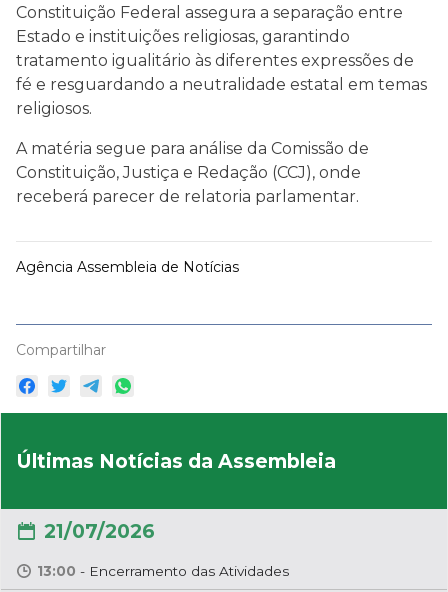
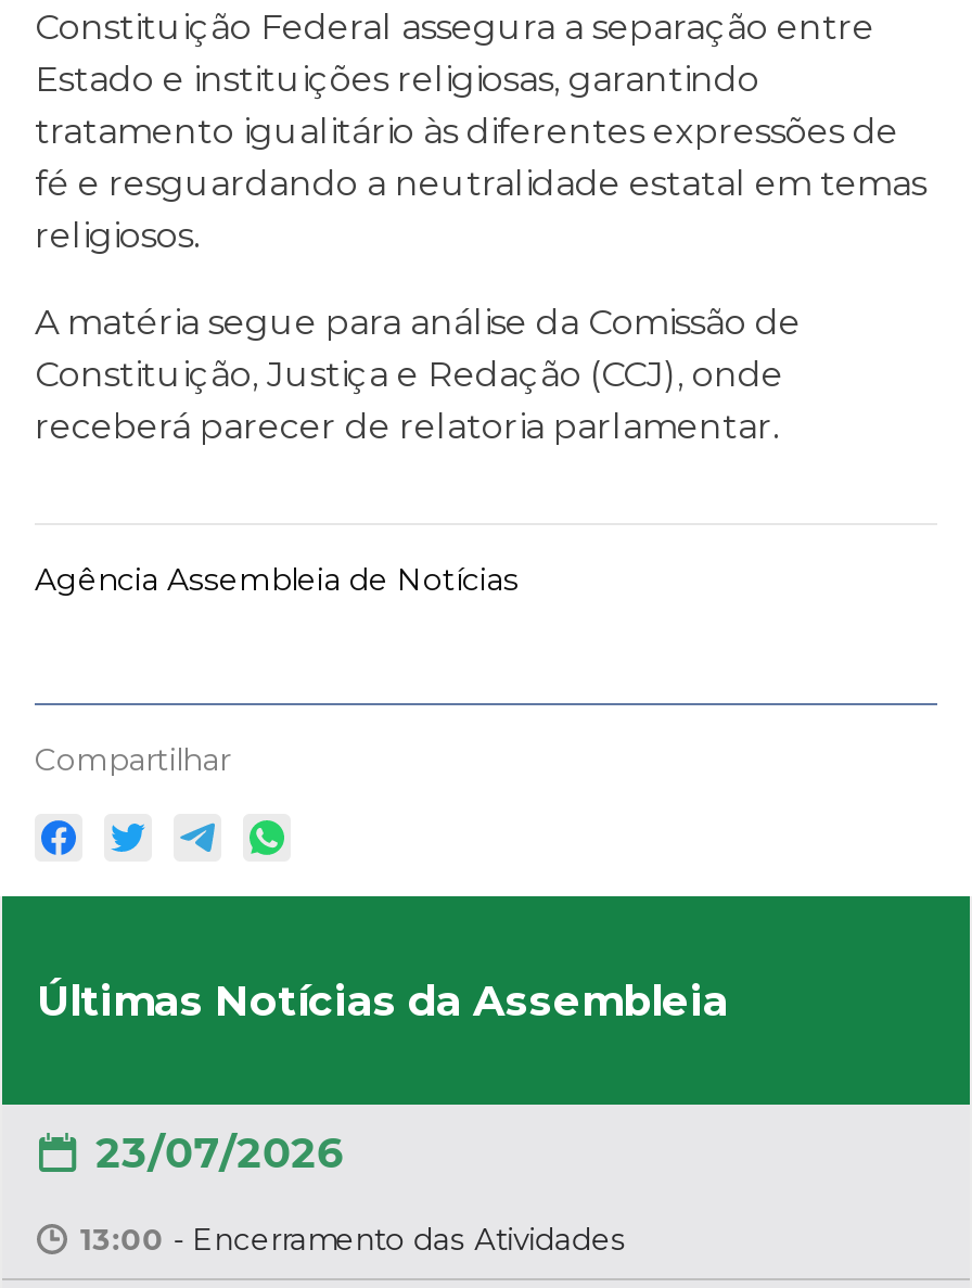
[44,519,155,543] 21/07/2026 -> [96,1126,345,1178] 23/07/2026

